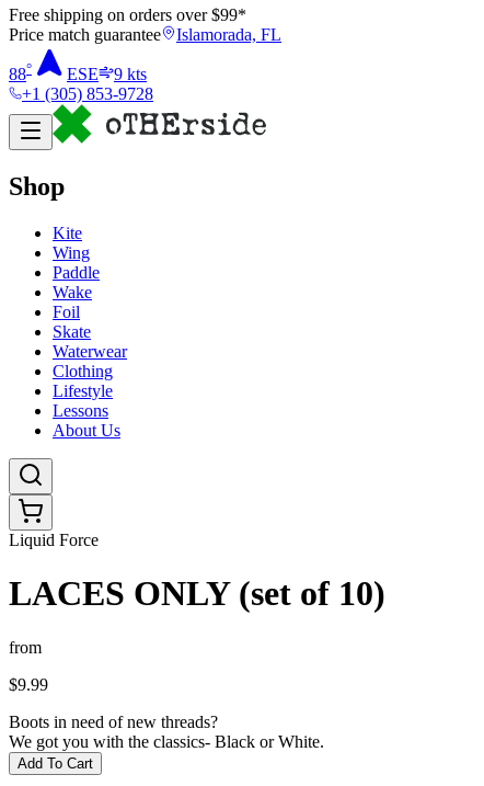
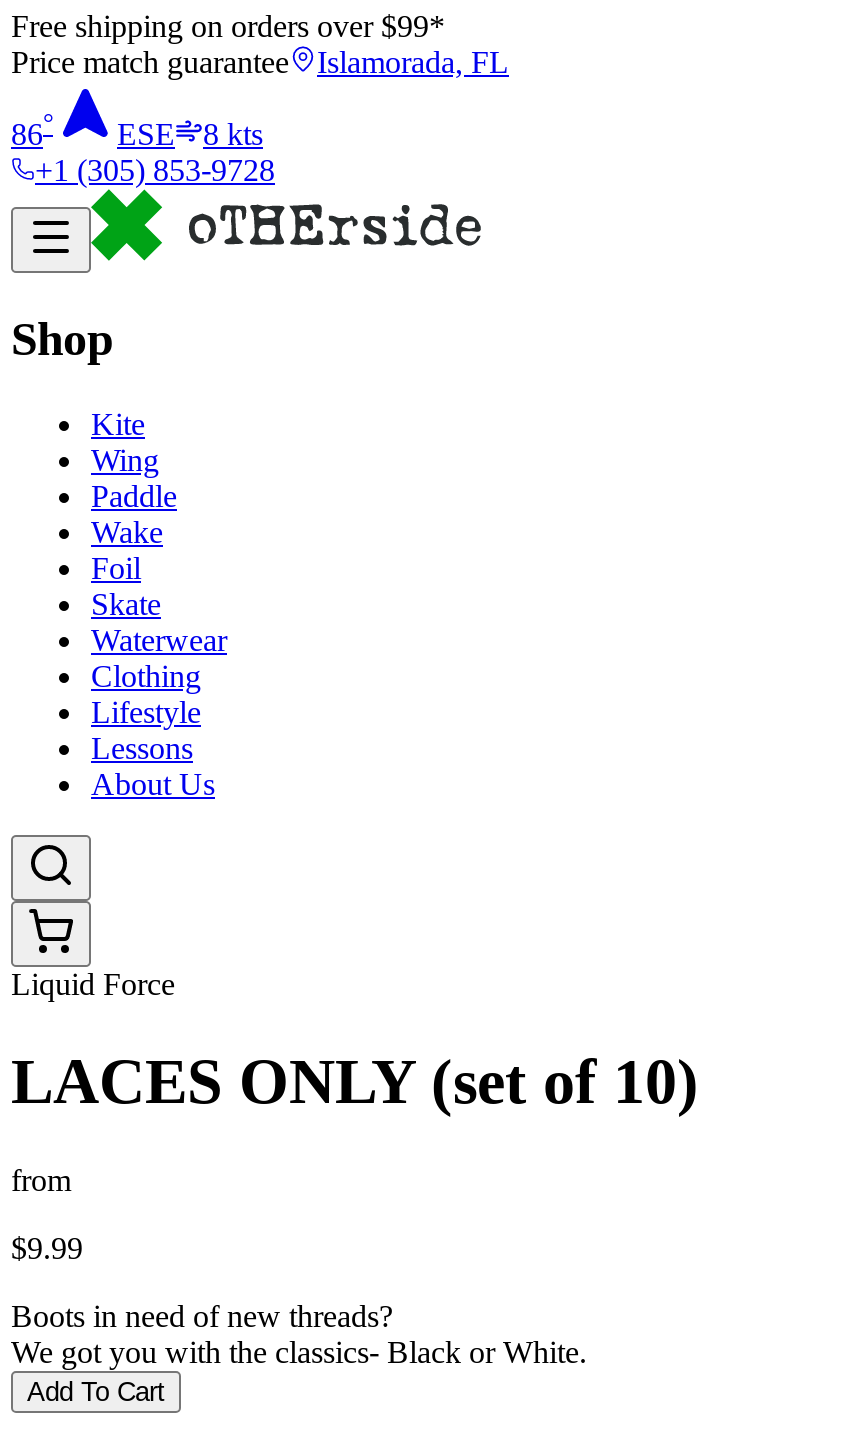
[9,60,32,83] 88° -> [11,108,53,151] 86°
[114,65,147,83] 9 kts -> [203,117,263,151] 8 kts

